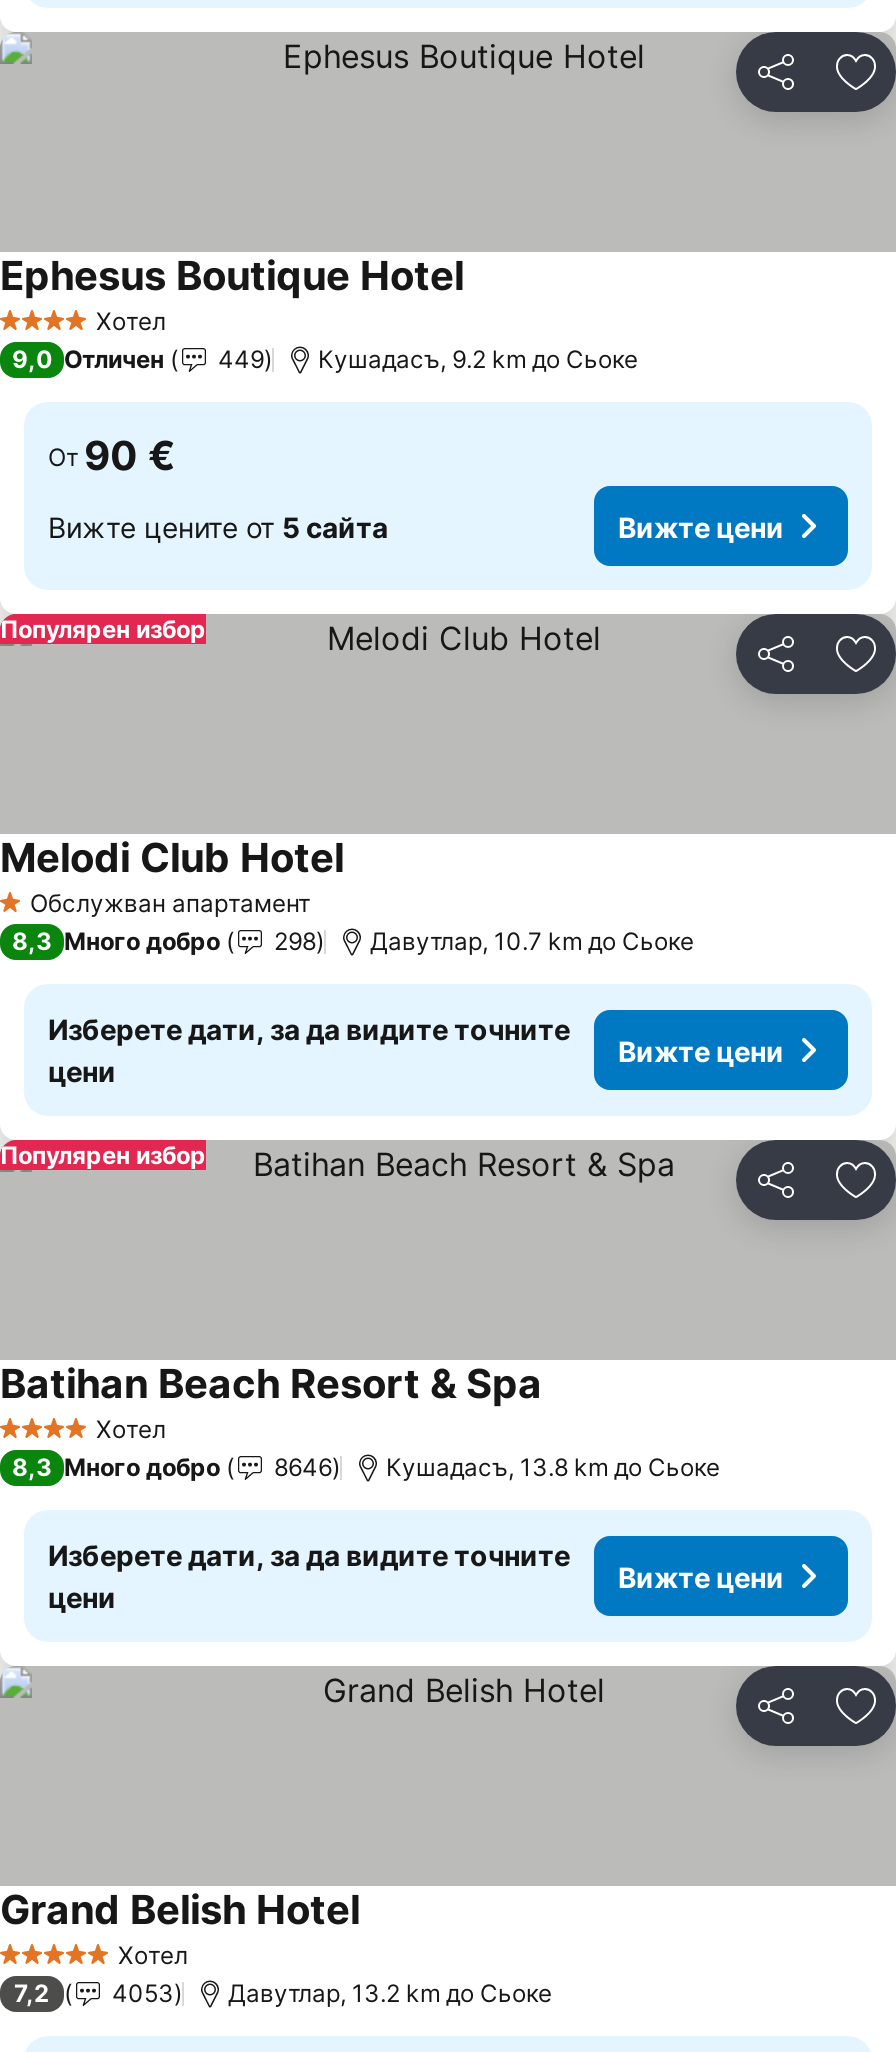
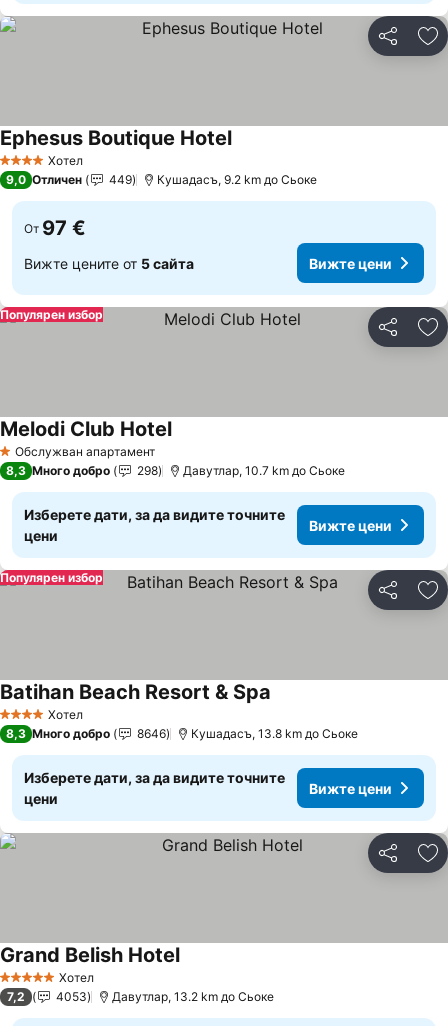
[48,432,176,480] От 90 € -> [24,216,86,240] От 97 €

